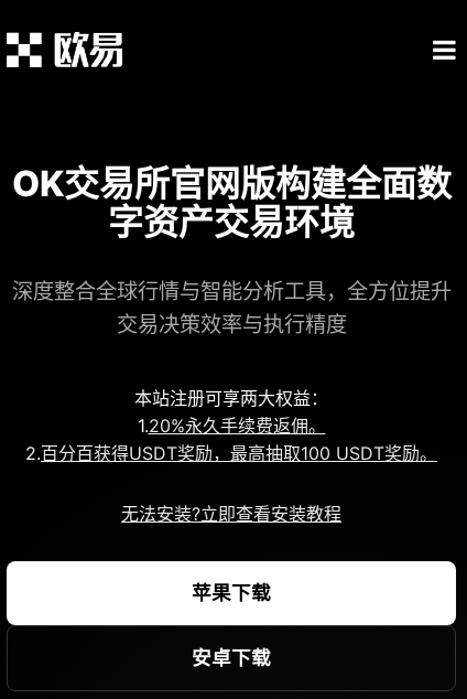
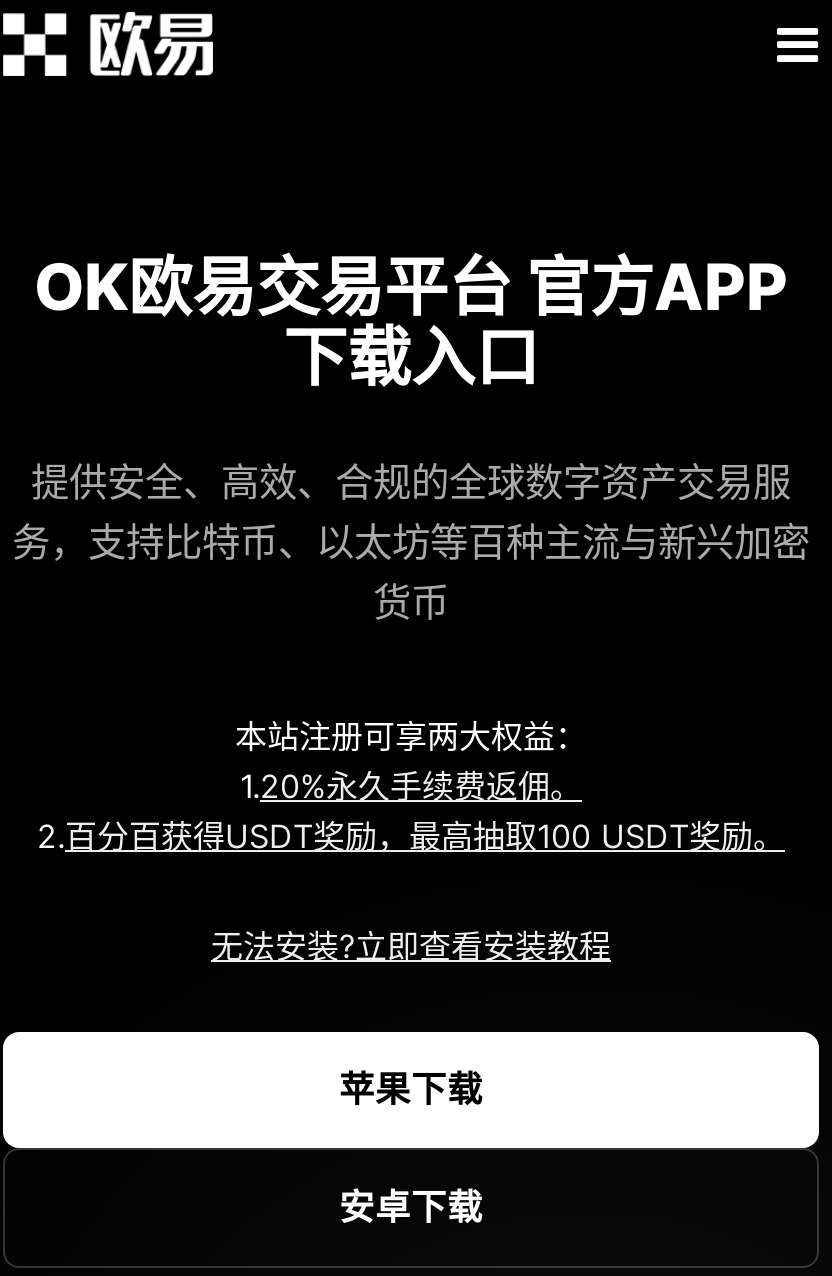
[12,162,451,244] OK交易所官网版构建全面数 | 字资产交易环境 -> [34,248,788,396] OK欧易交易平台 官方APP | 下载入口
[12,278,451,337] 深度整合全球行情与智能分析工具，全方位提升 | 交易决策效率与执行精度 -> [12,458,810,626] 提供安全、高效、合规的全球数字资产交易服 | 务，支持比特币、以太坊等百种主流与新兴加密 | 货币

